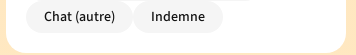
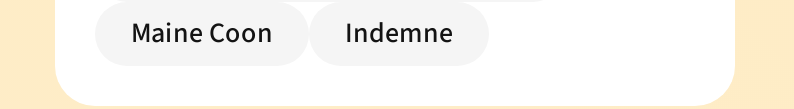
[44,6,115,27] Chat (autre) -> [131,12,273,54] Maine Coon

